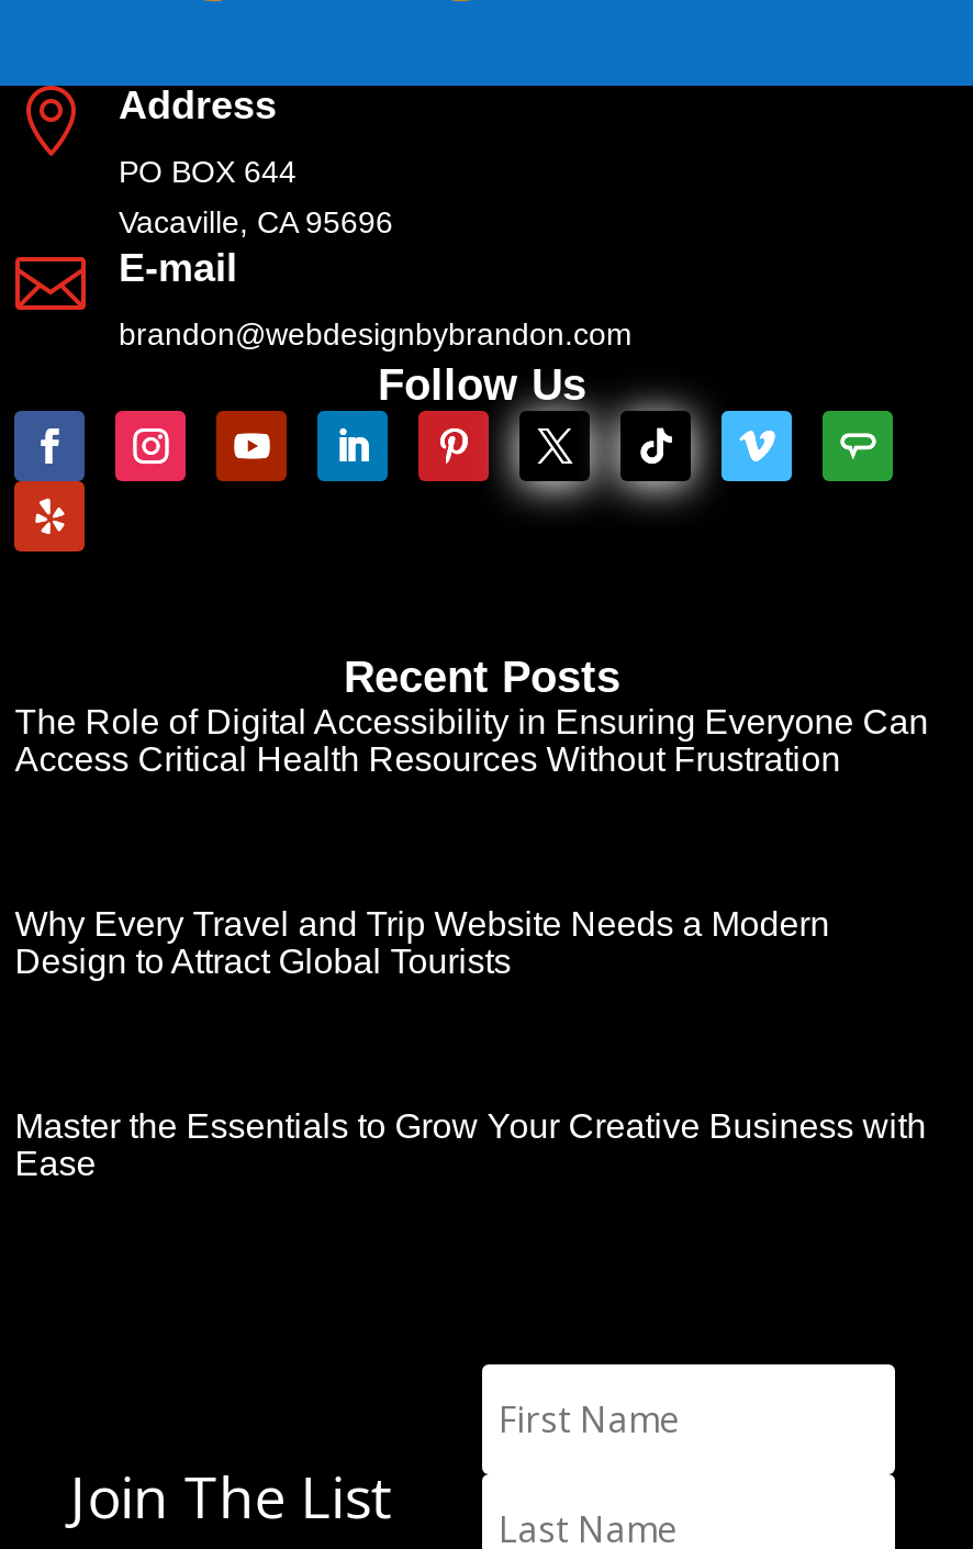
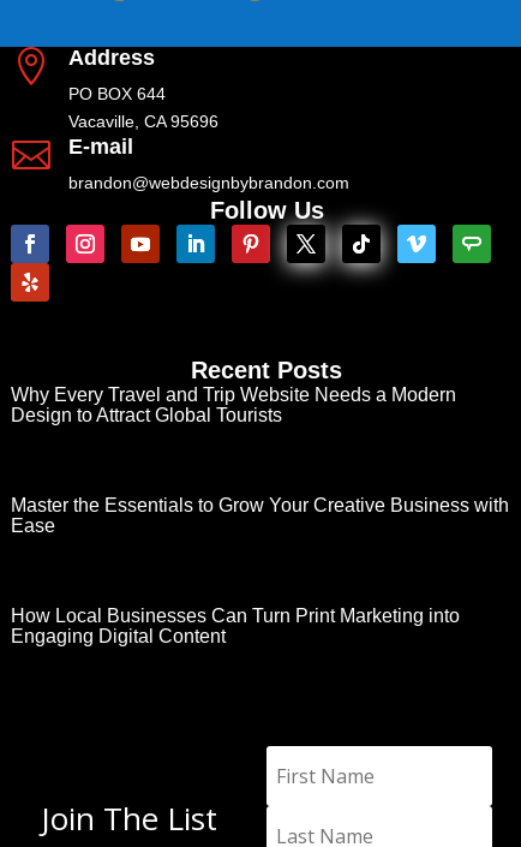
[15,703,928,778] The Role of Digital Accessibility in Ensuring Everyone Can | Access Critical Health Resources Without Frustration -> none
moved [15,905,926,1182] -> [11,384,509,536]: Why Every Travel and Trip Website Needs a Modern | Design to Attract Global Tourists | Master the Essentials to Grow Your Creative Business with | Ease
none -> [11,606,460,646] How Local Businesses Can Turn Print Marketing into | Engaging Digital Content

